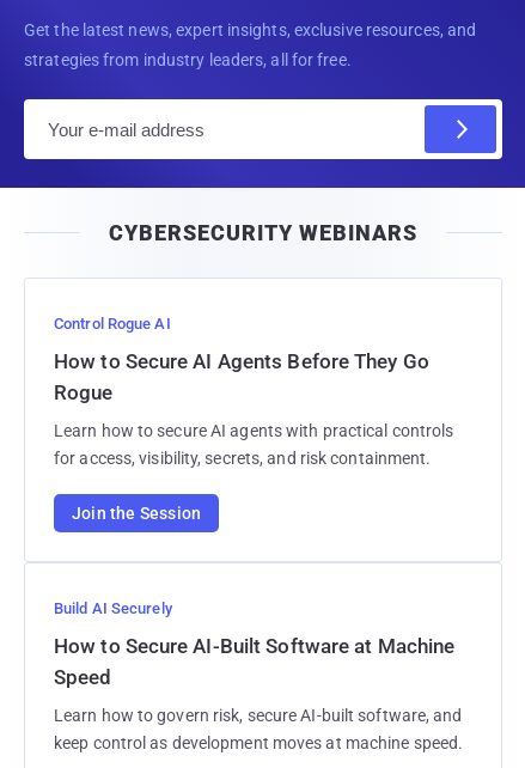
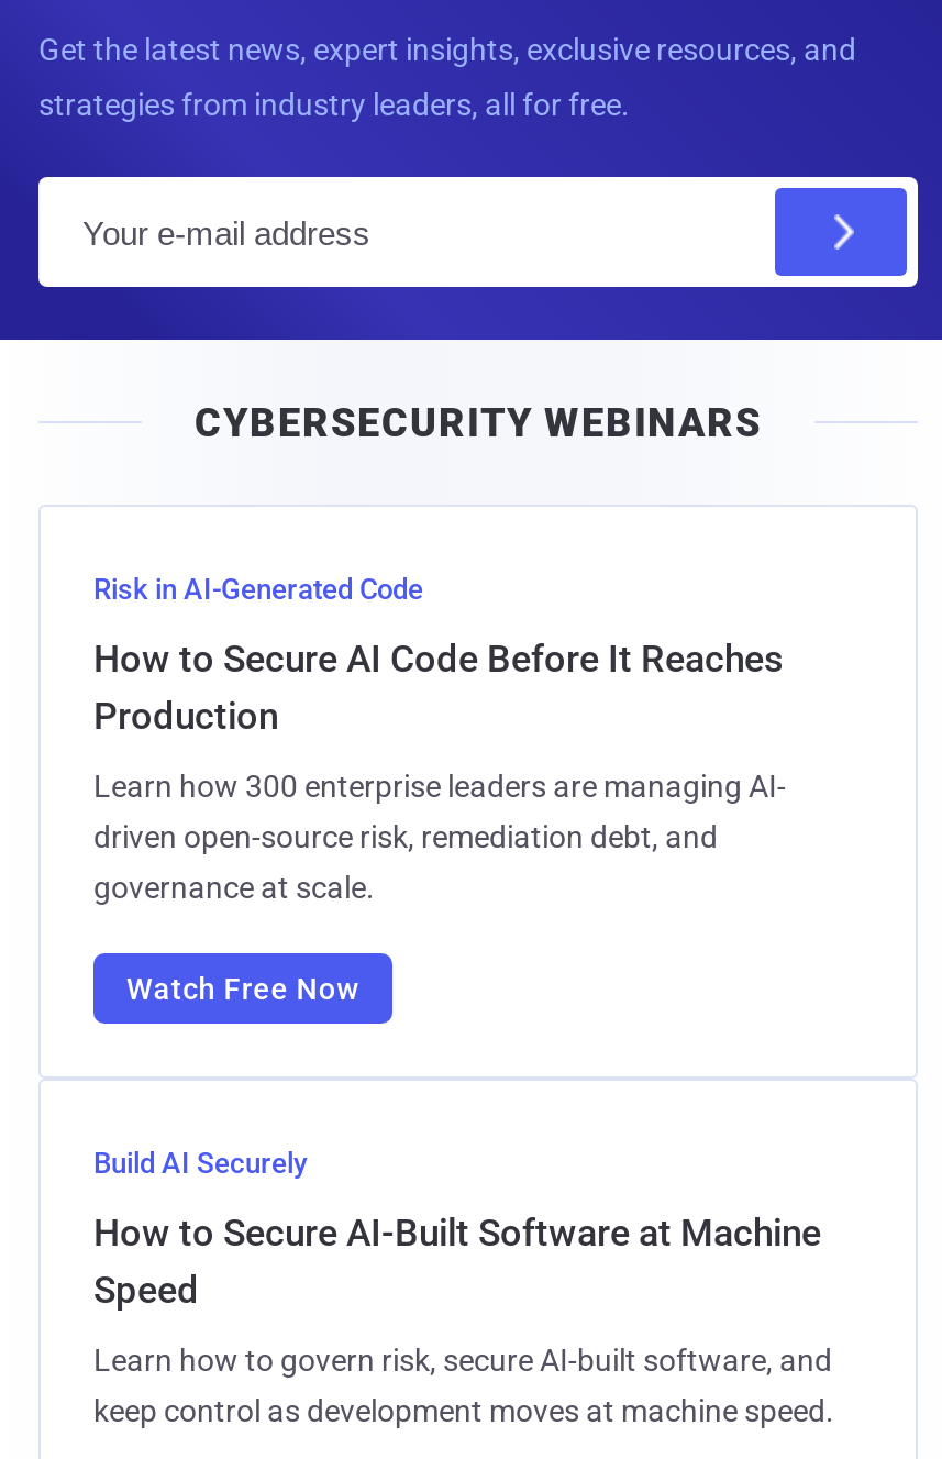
[54,315,171,333] Control Rogue AI -> [93,573,423,606] Risk in AI-Generated Code
[54,350,429,405] How to Secure AI Agents Before They Go | Rogue -> [93,637,784,738] How to Secure AI Code Before It Reaches | Production
[54,421,454,468] Learn how to secure AI agents with practical controls | for access, visibility, secrets, and risk containment. -> [93,769,786,906] Learn how 300 enterprise leaders are managing AI- | driven open-source risk, remediation debt, and | governance at scale.
[72,504,201,523] Join the Session -> [126,971,359,1007] Watch Free Now

